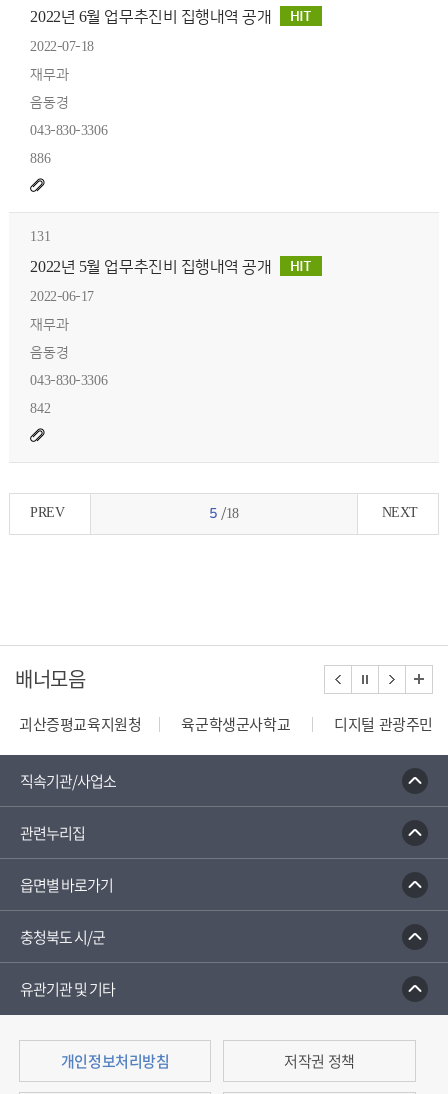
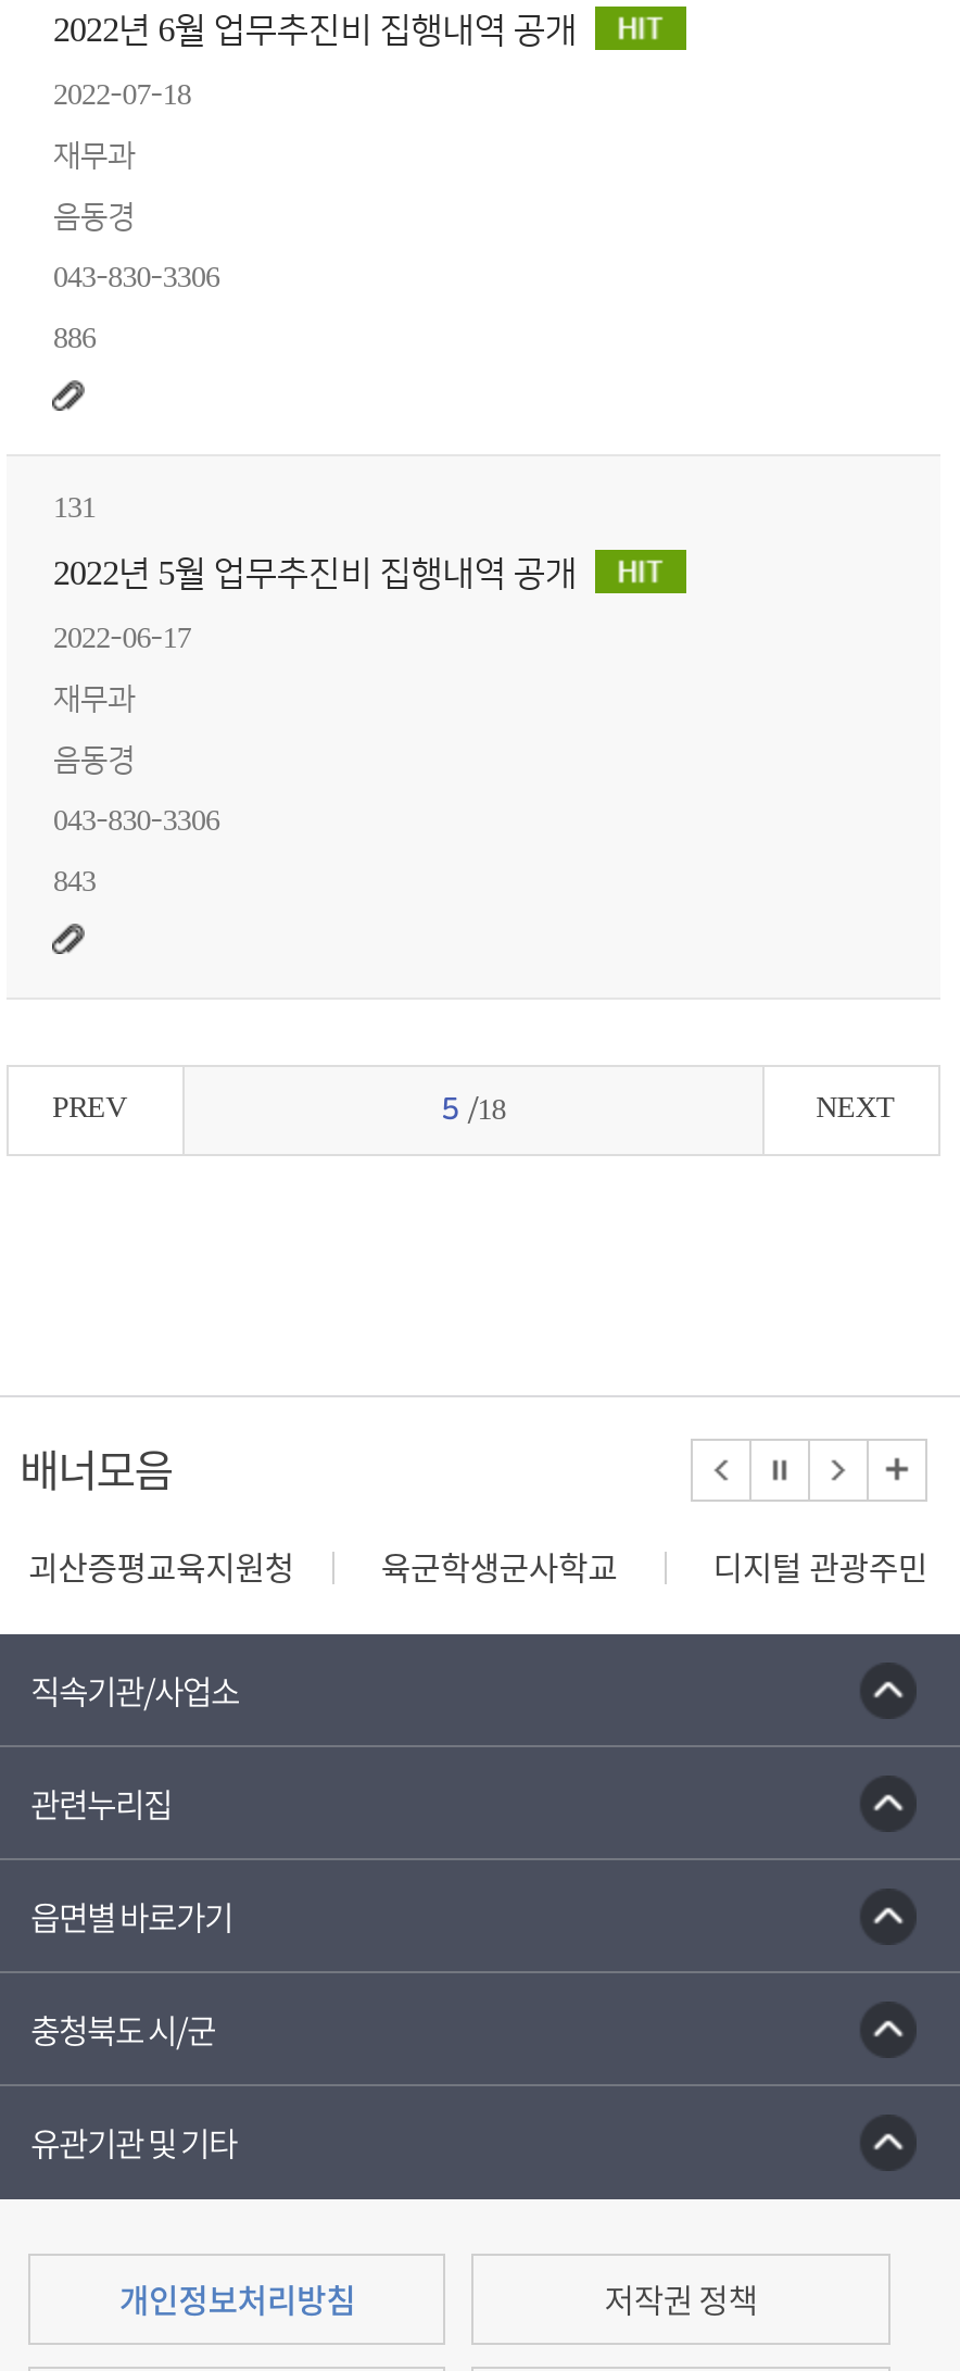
[30,401,50,417] 842 -> [53,865,96,900] 843

